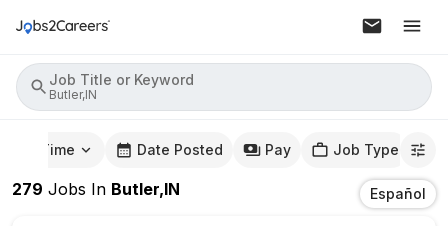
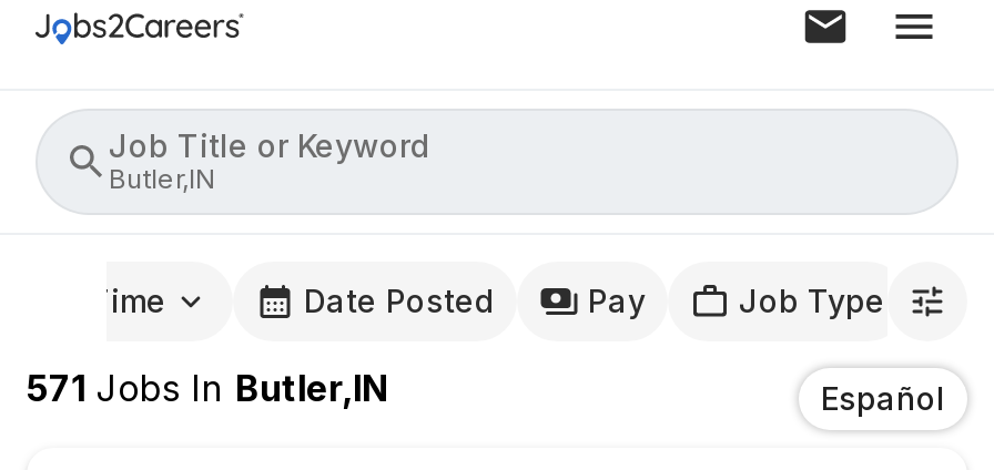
[12,179,180,199] 279 Jobs In Butler,IN -> [27,366,388,410] 571 Jobs In Butler,IN

